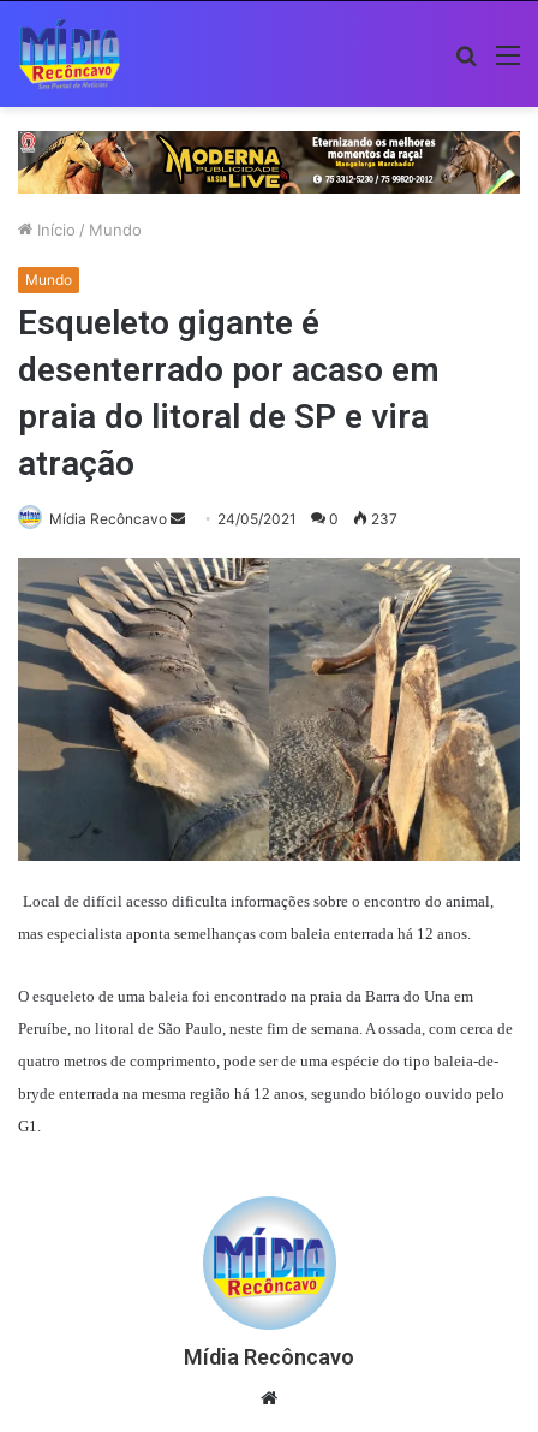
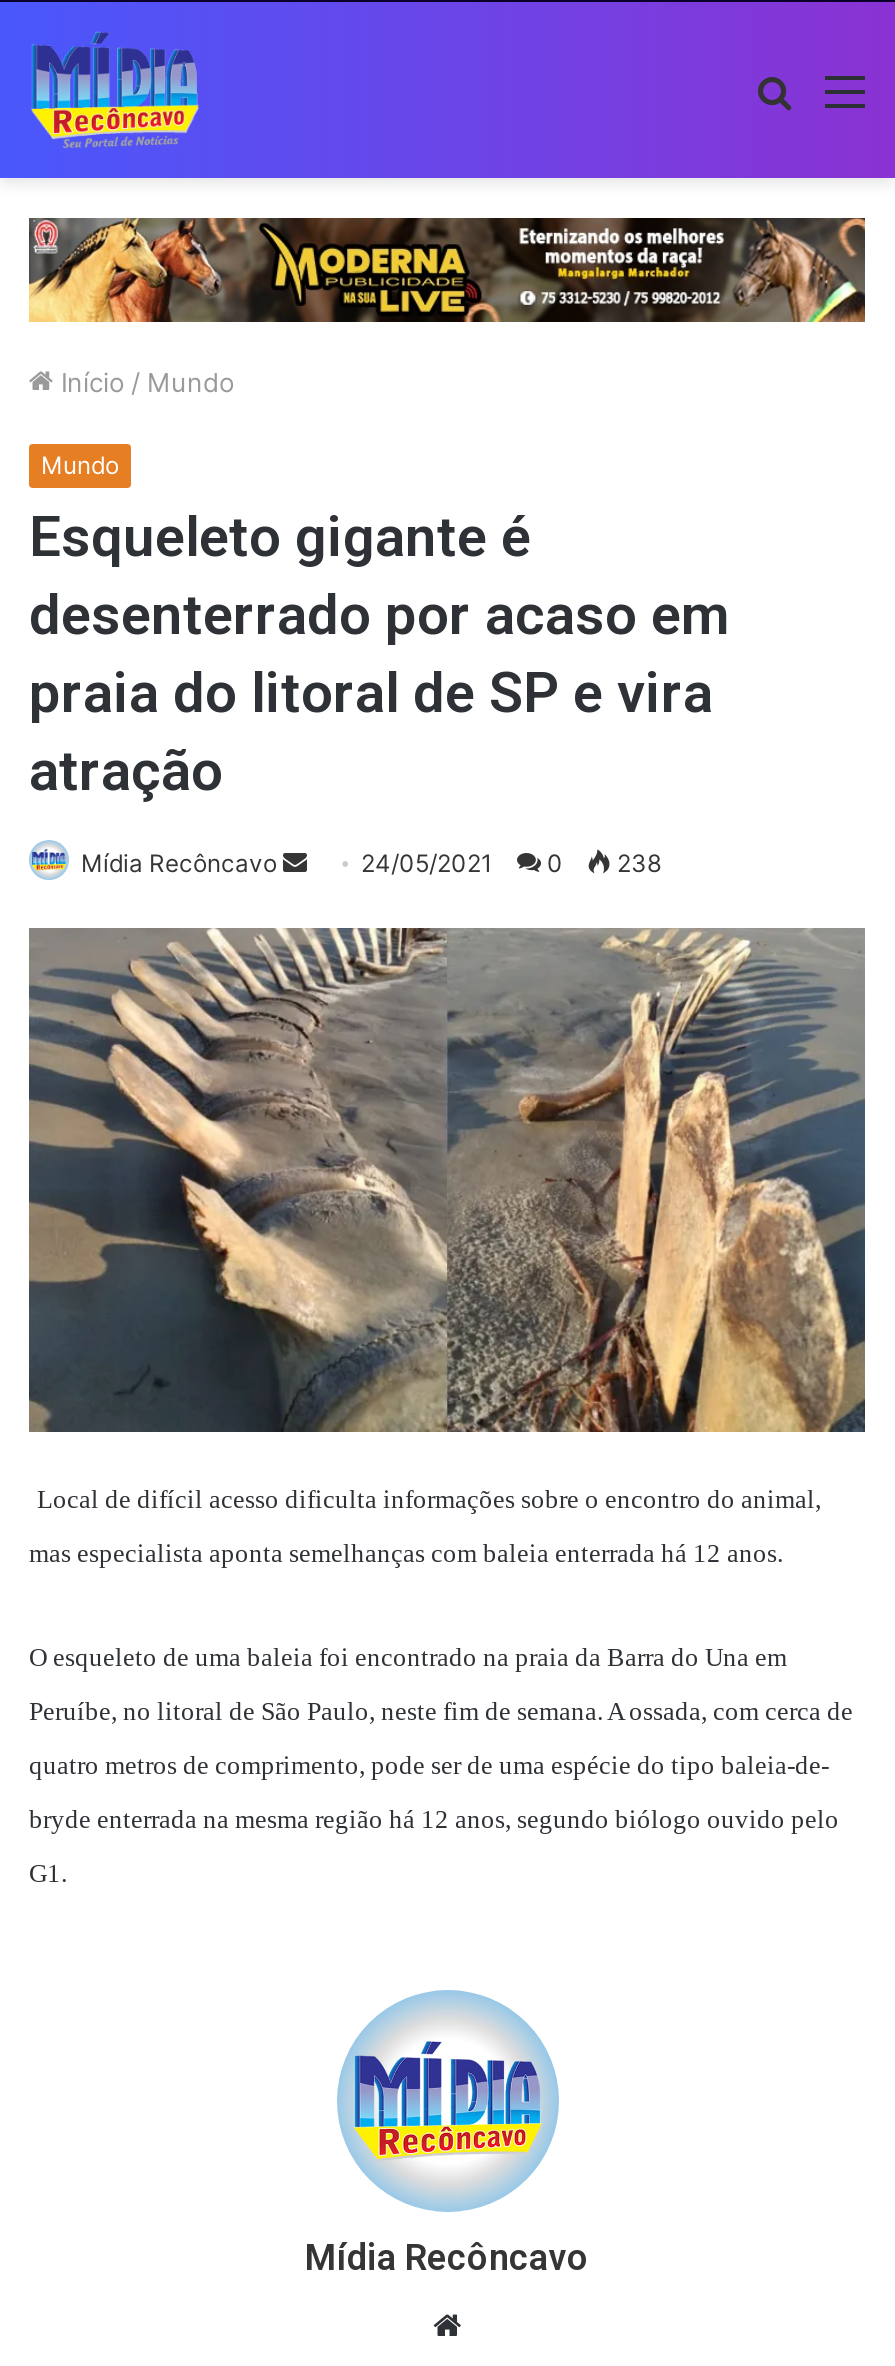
[367,510,397,528] 237 -> [611,848,661,878] 238

